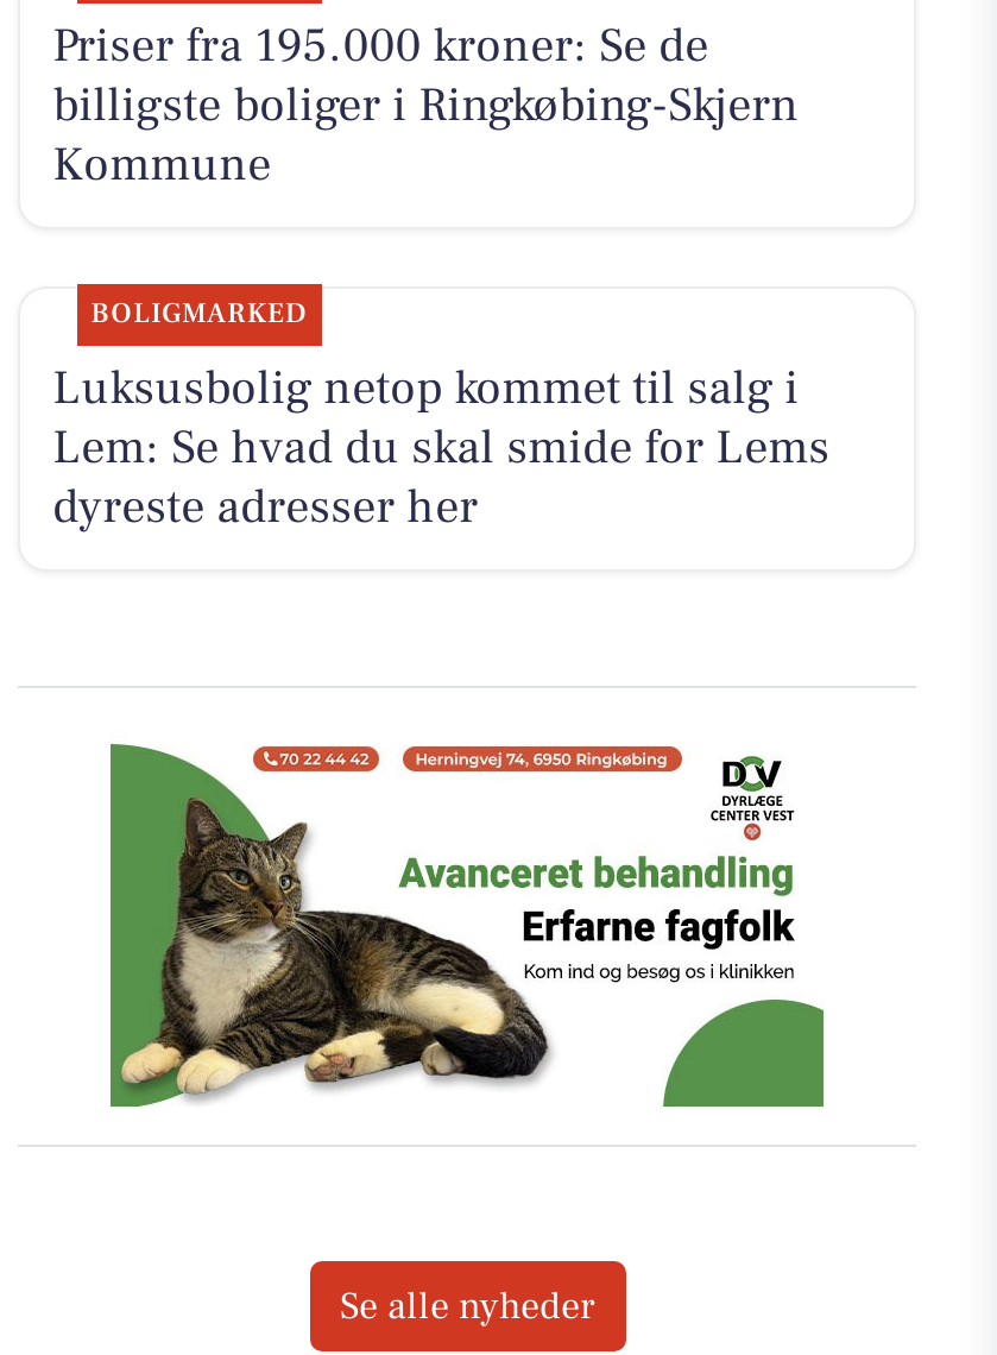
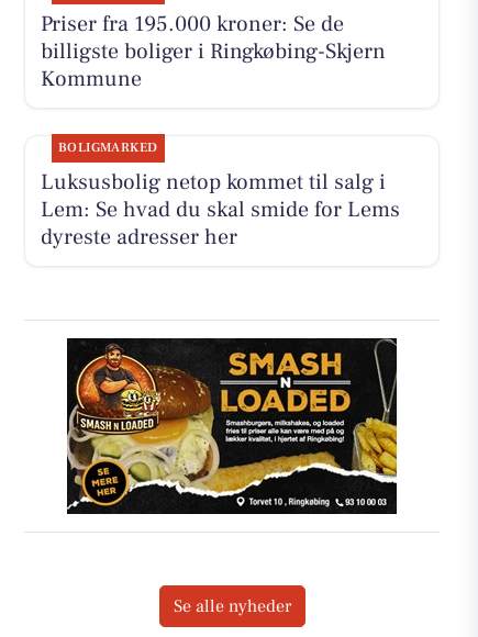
[108,726,826,1109] [image] -> [66,337,398,515] [image]

